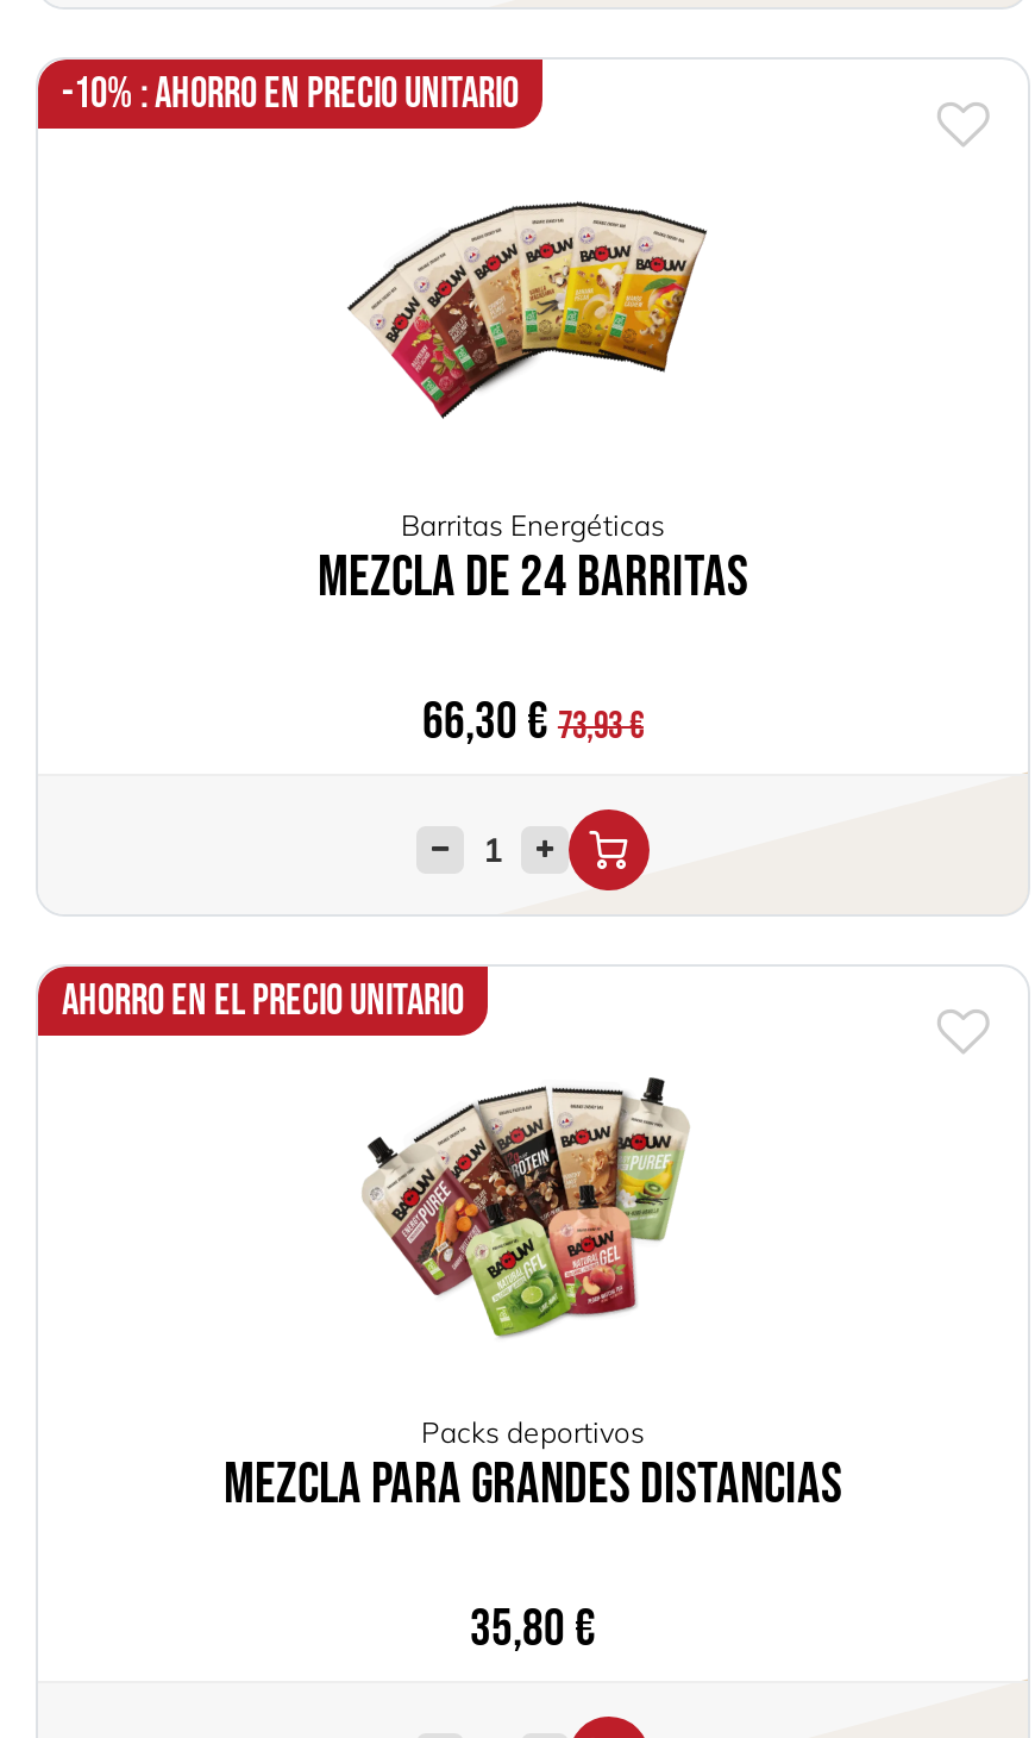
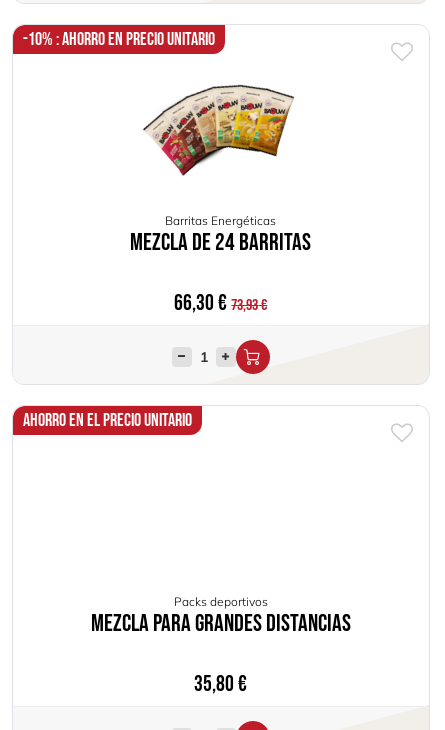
[362,1076,690,1340] [image] -> none

